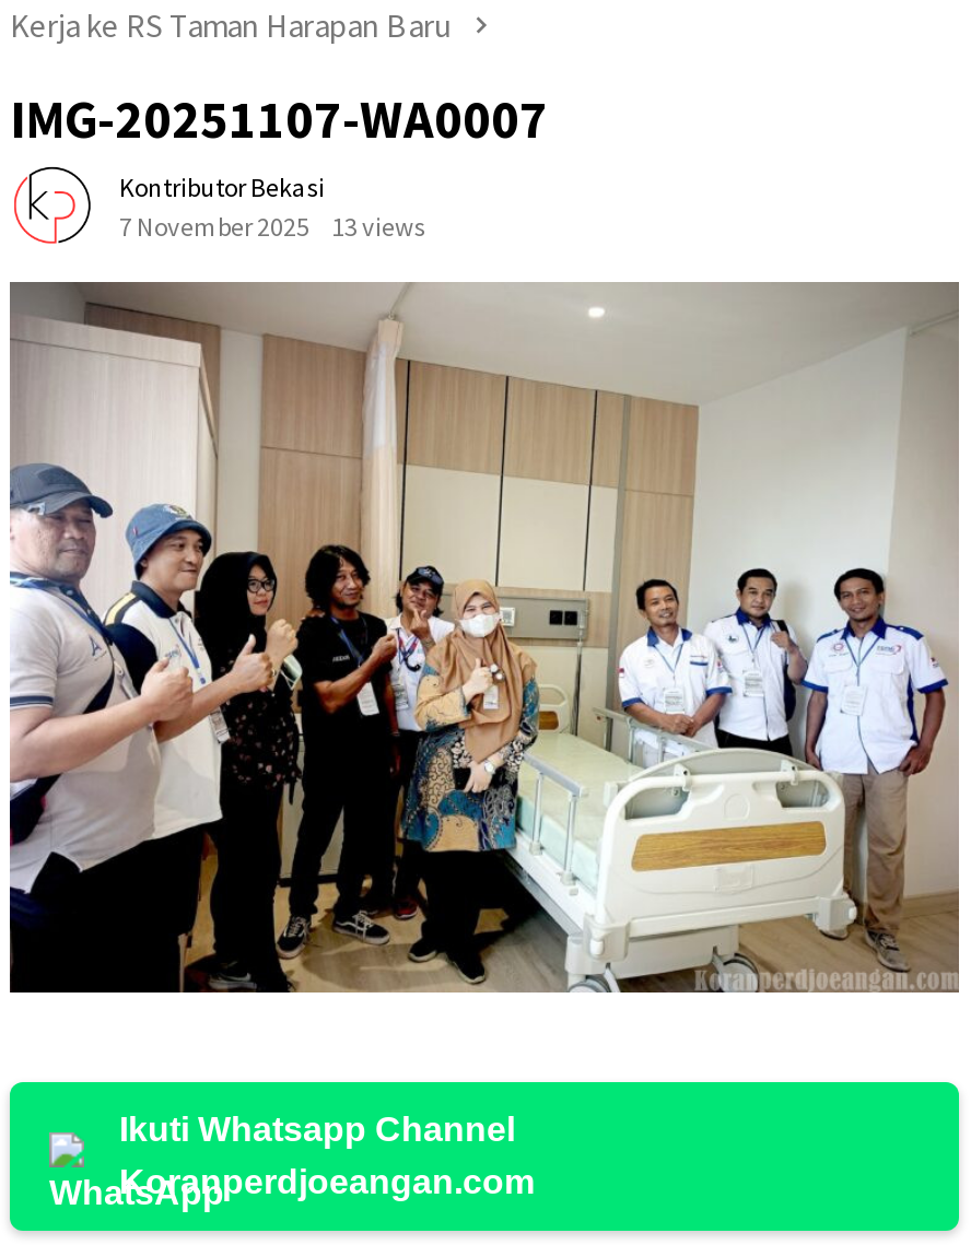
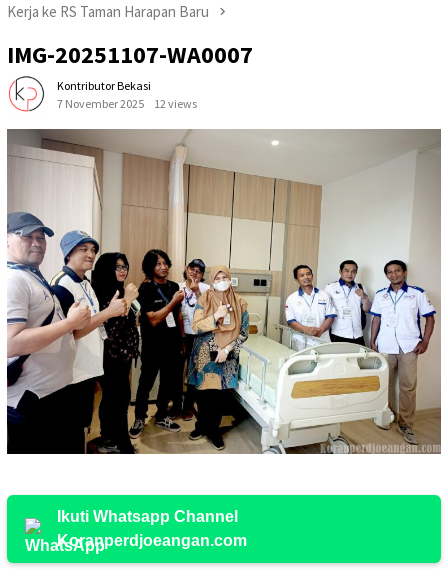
[119,209,425,242] 7 November 2025 13 views -> [57,96,197,111] 7 November 2025 12 views

